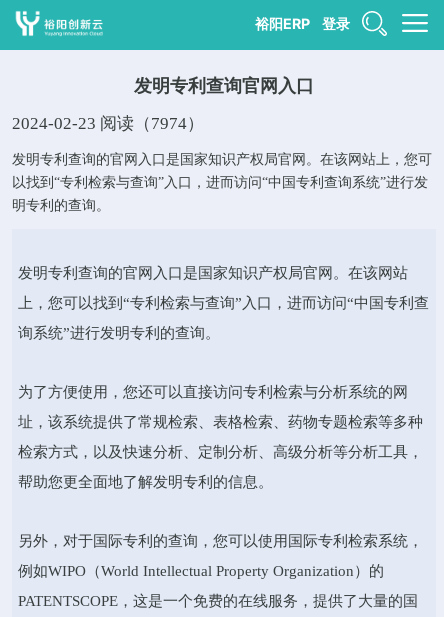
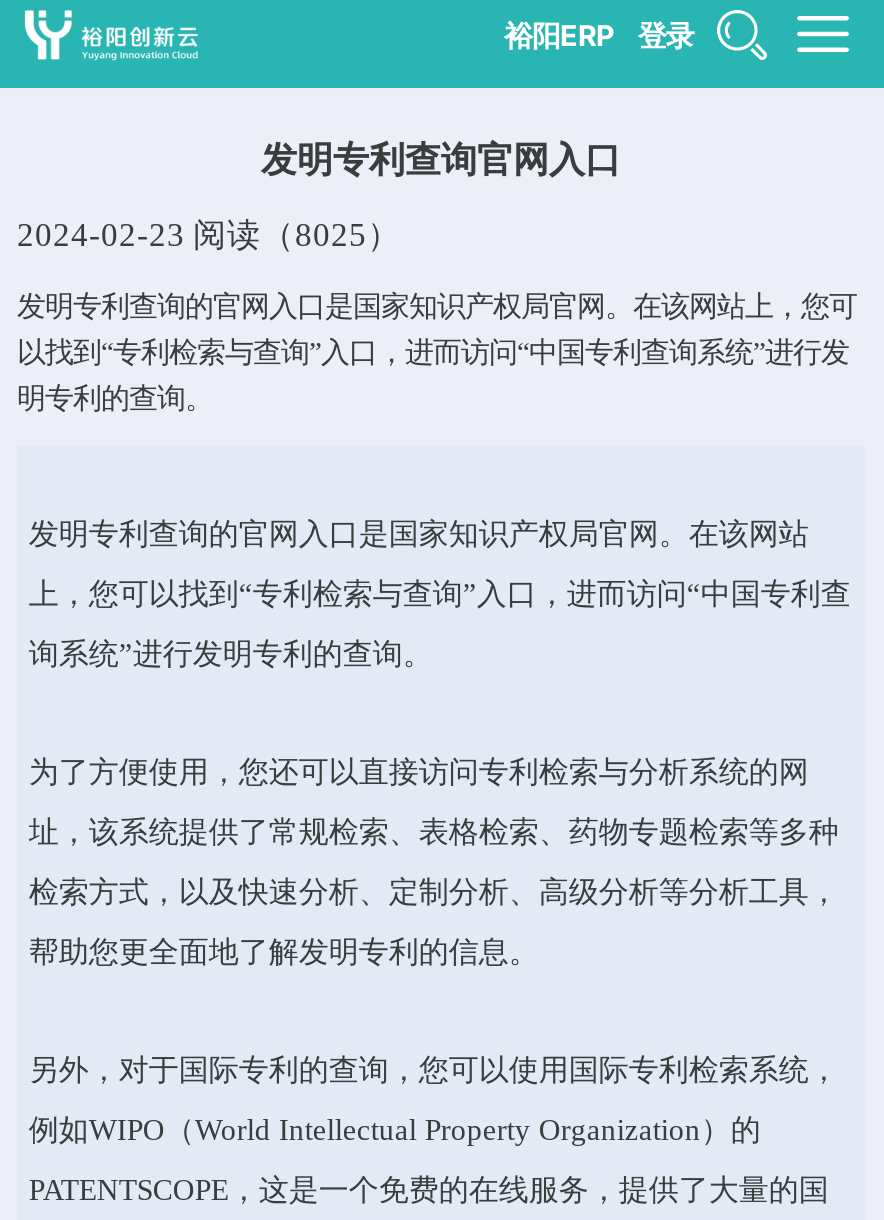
[12,114,204,133] 2024-02-23 阅读（7974） -> [17,217,401,255] 2024-02-23 阅读（8025）

